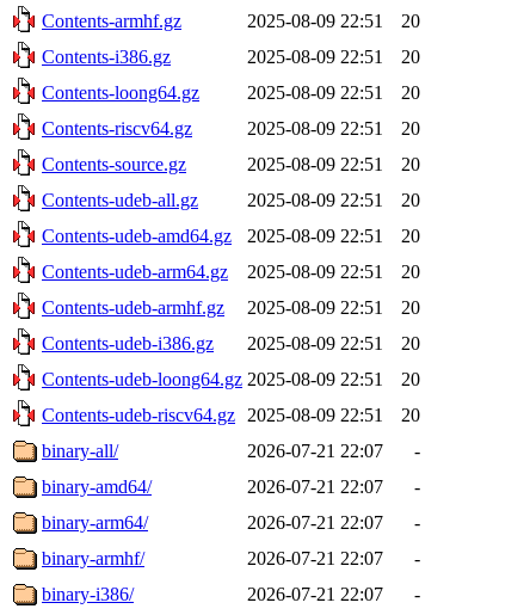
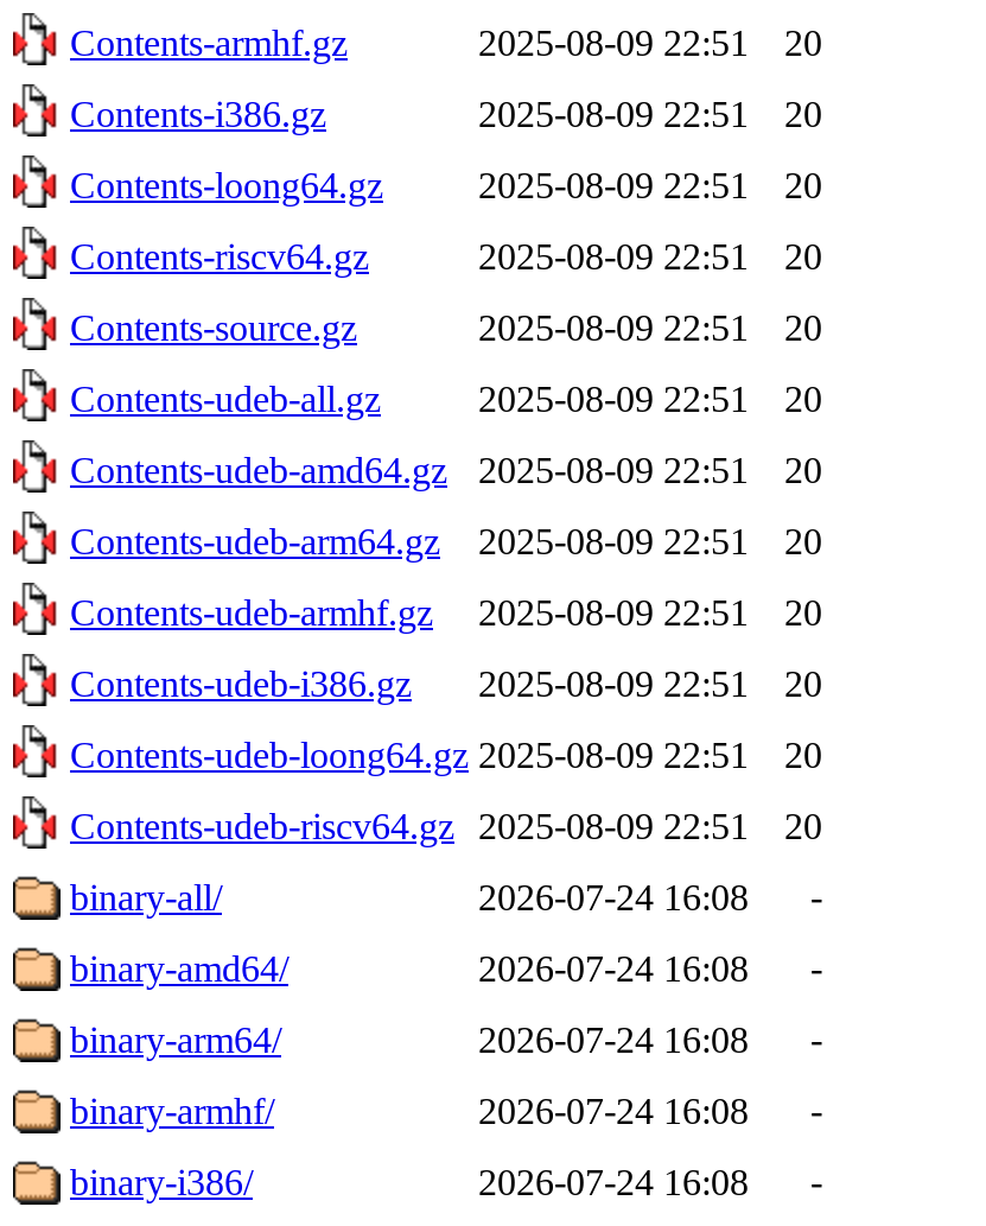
[247,441,383,461] 2026-07-21 22:07 -> [478,877,749,917] 2026-07-24 16:08
[247,476,383,497] 2026-07-21 22:07 -> [478,948,749,988] 2026-07-24 16:08
[247,512,383,532] 2026-07-21 22:07 -> [478,1019,749,1060] 2026-07-24 16:08
[247,548,383,568] 2026-07-21 22:07 -> [478,1090,749,1131] 2026-07-24 16:08
[247,584,383,604] 2026-07-21 22:07 -> [478,1162,749,1202] 2026-07-24 16:08

